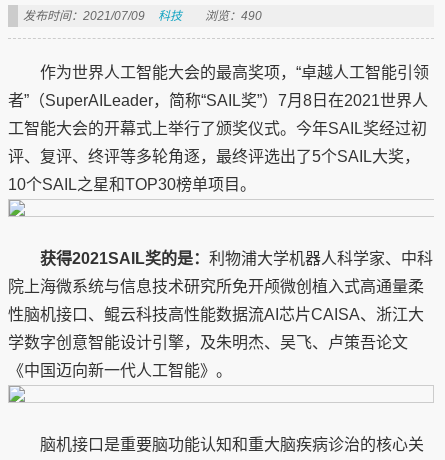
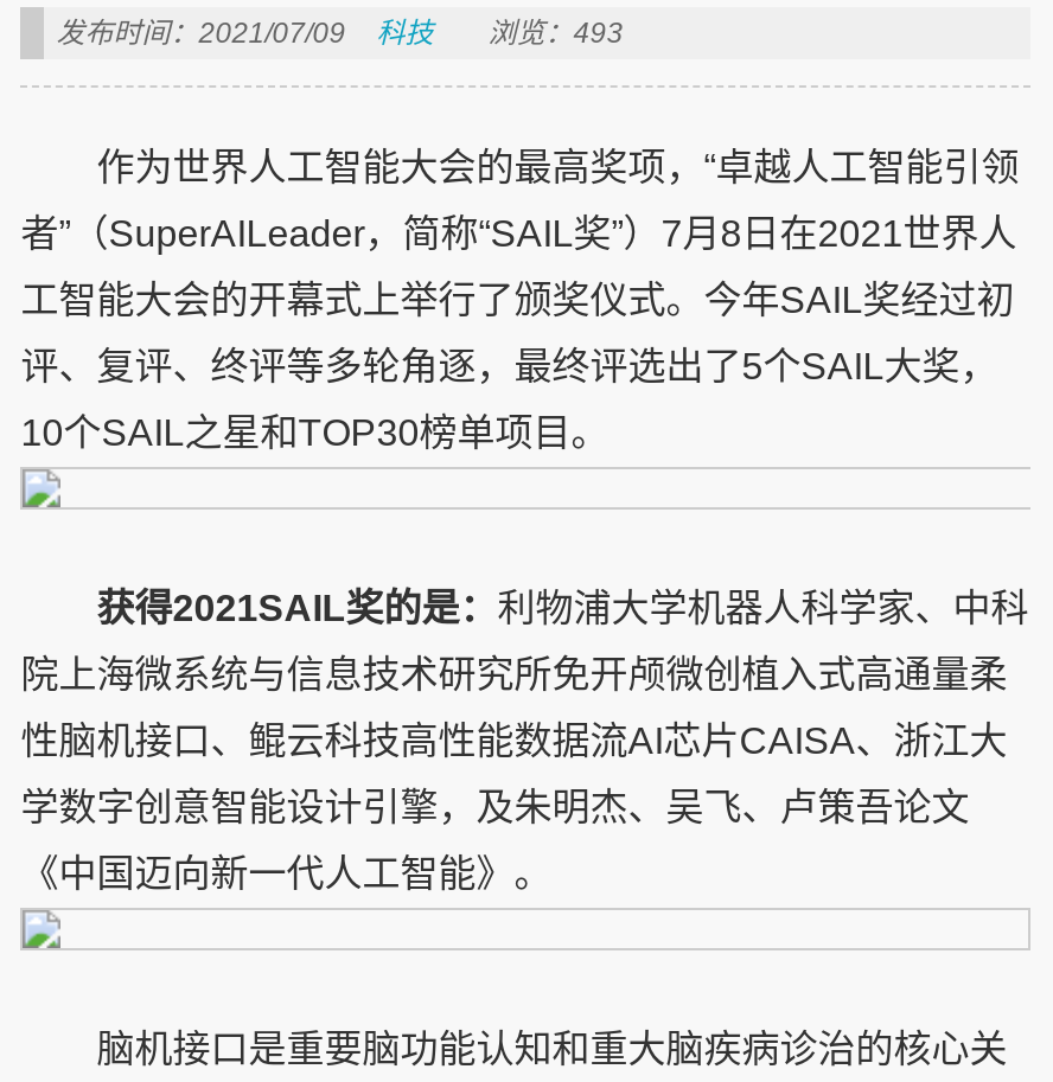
[205,9,262,23] 浏览：490 -> [488,17,623,50] 浏览：493

